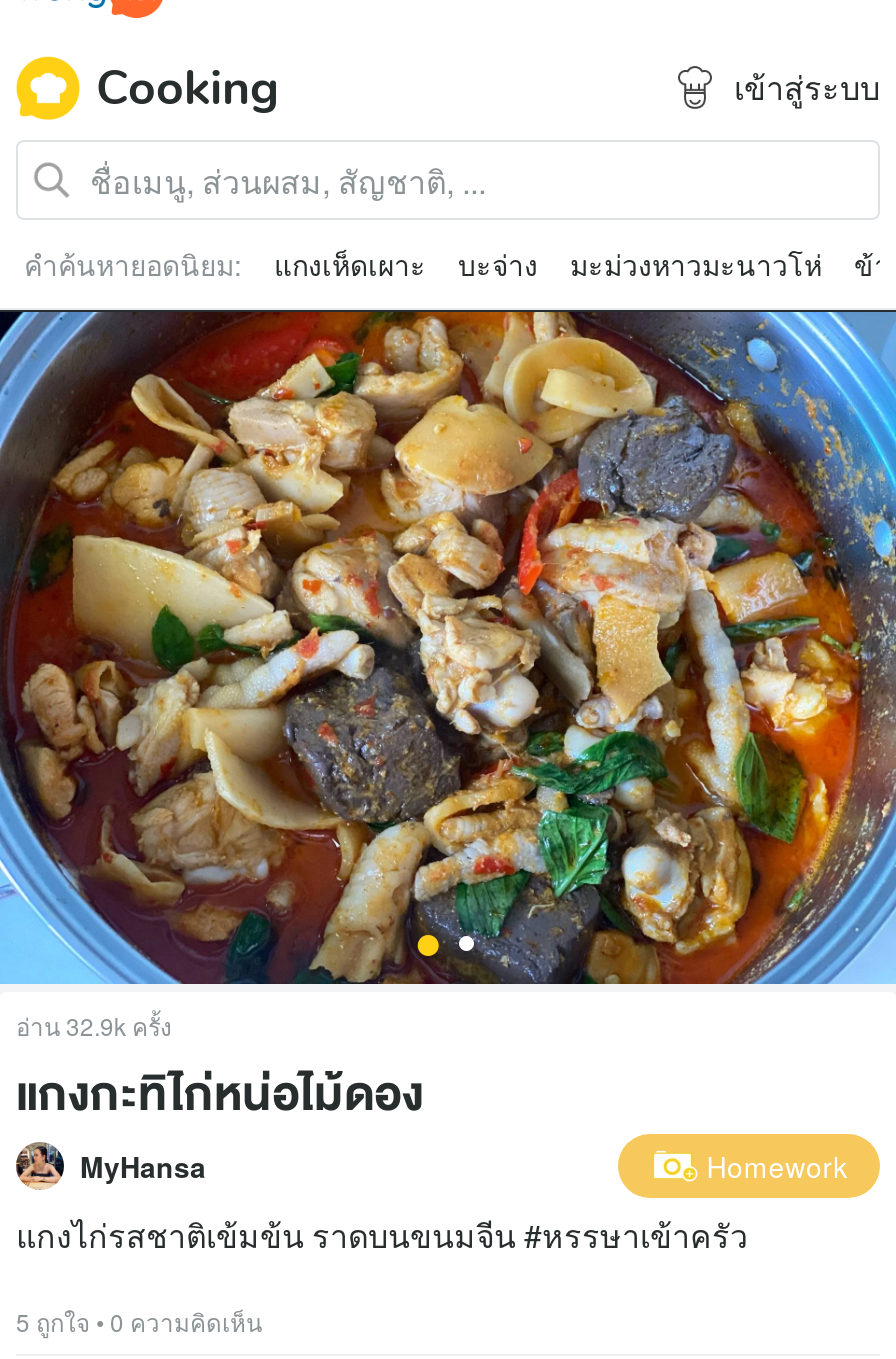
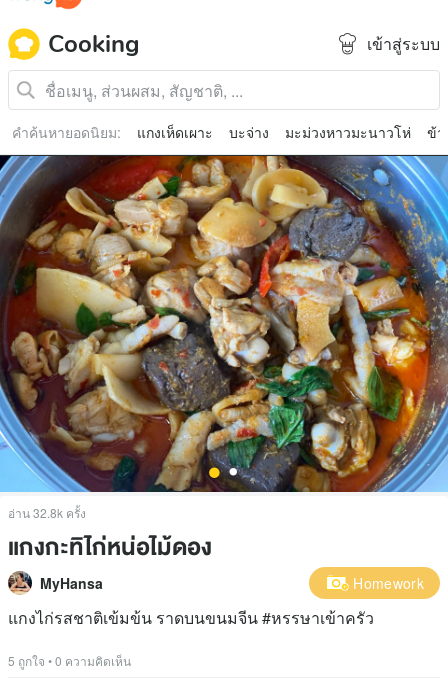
[16,1008,172,1042] อ่าน 32.9k ครั้ง -> [8,504,86,521] อ่าน 32.8k ครั้ง

